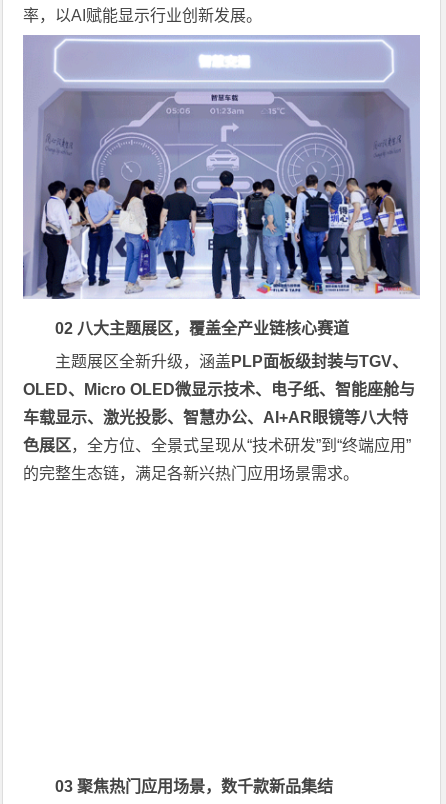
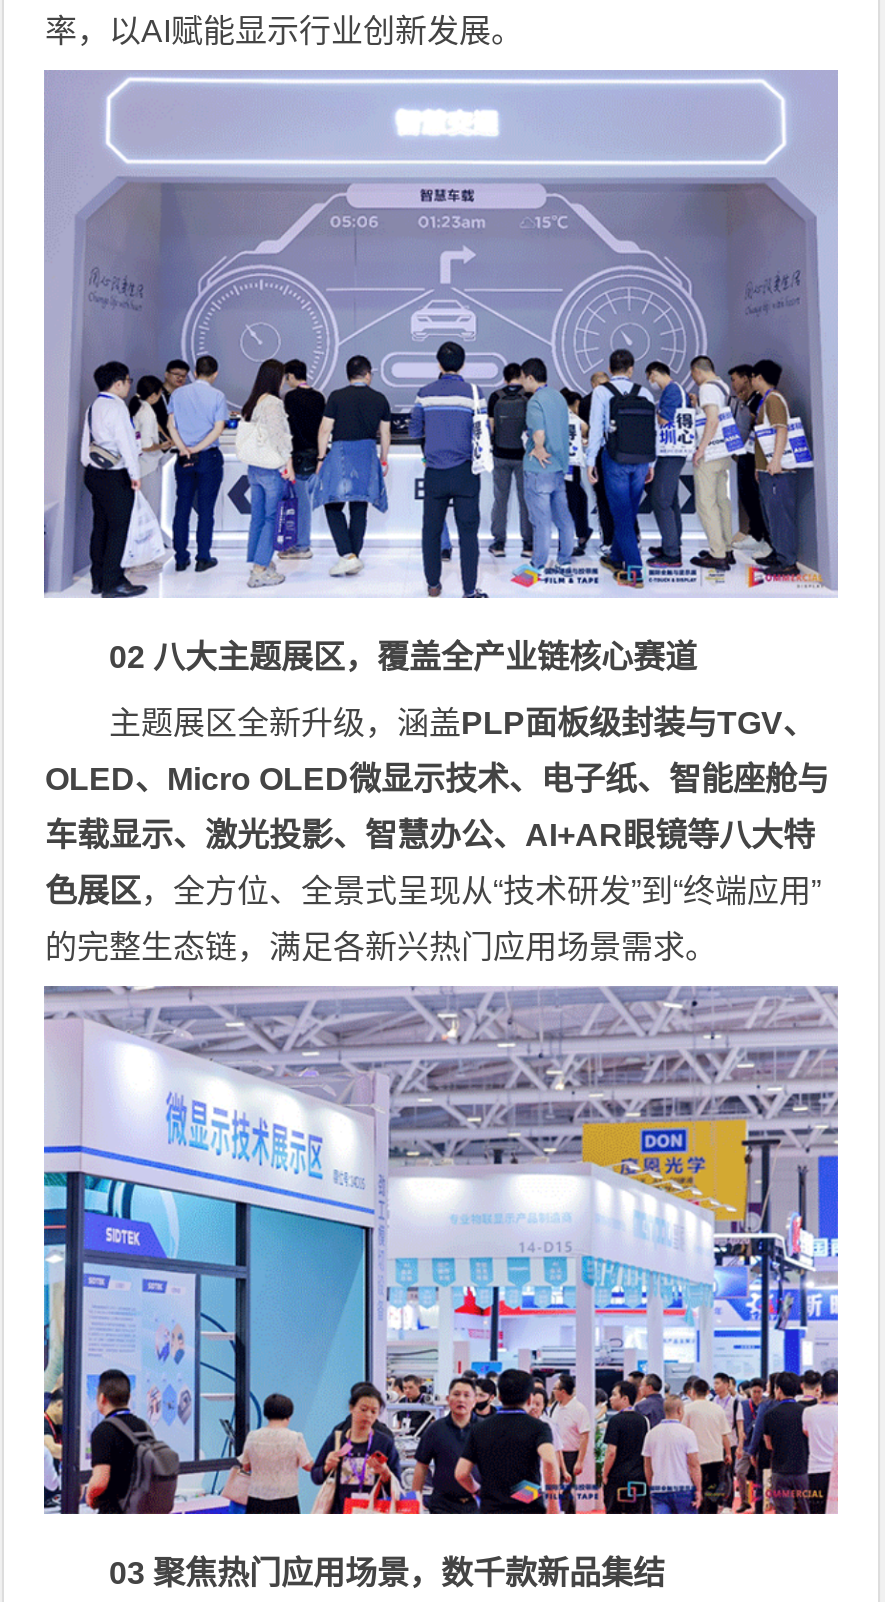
none -> [42,984,840,1516] [image]

